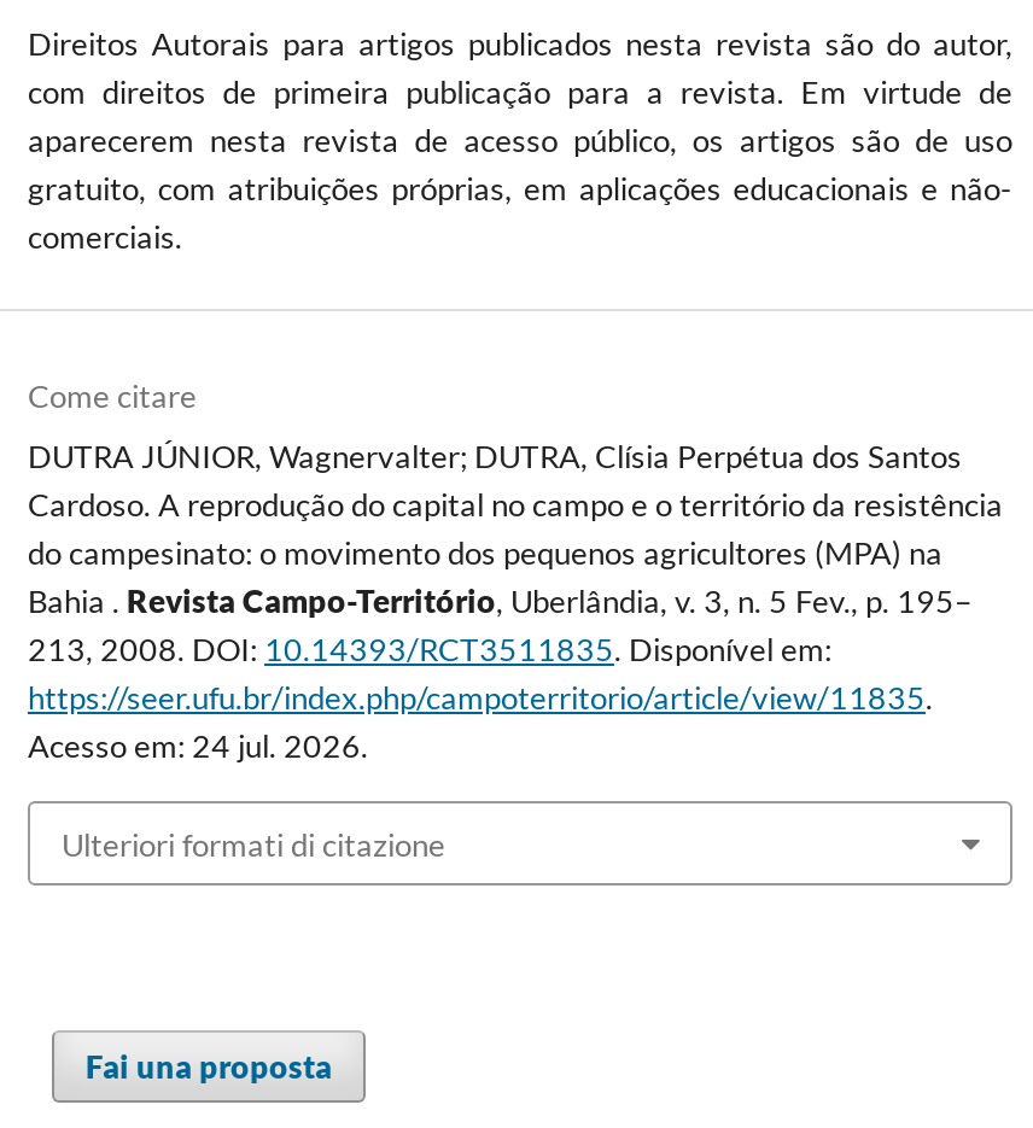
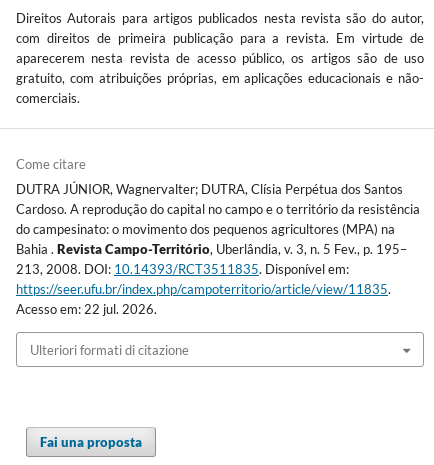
[28,727,368,766] Acesso em: 24 jul. 2026. -> [16,301,157,317] Acesso em: 22 jul. 2026.

